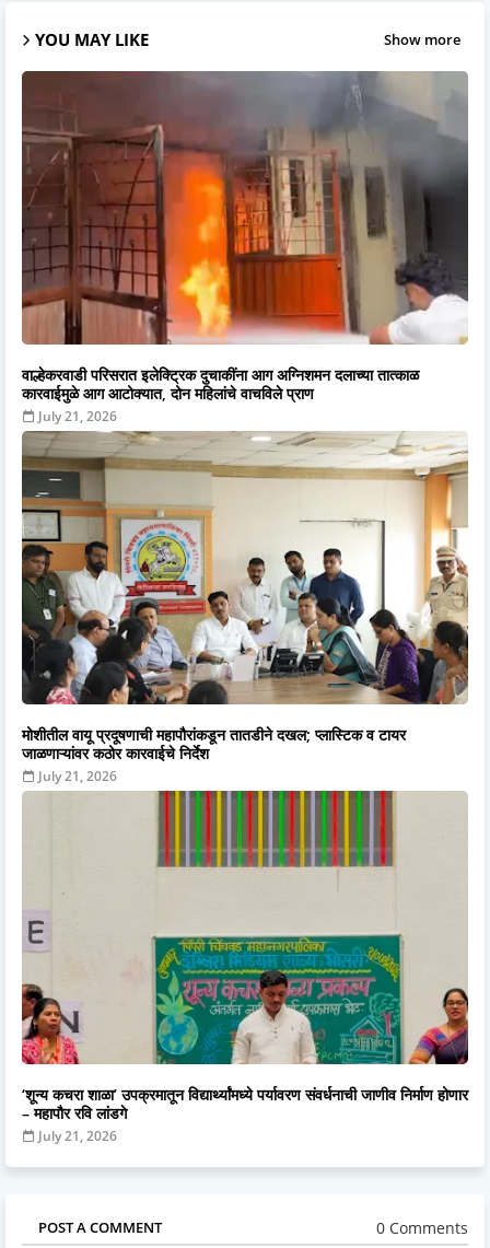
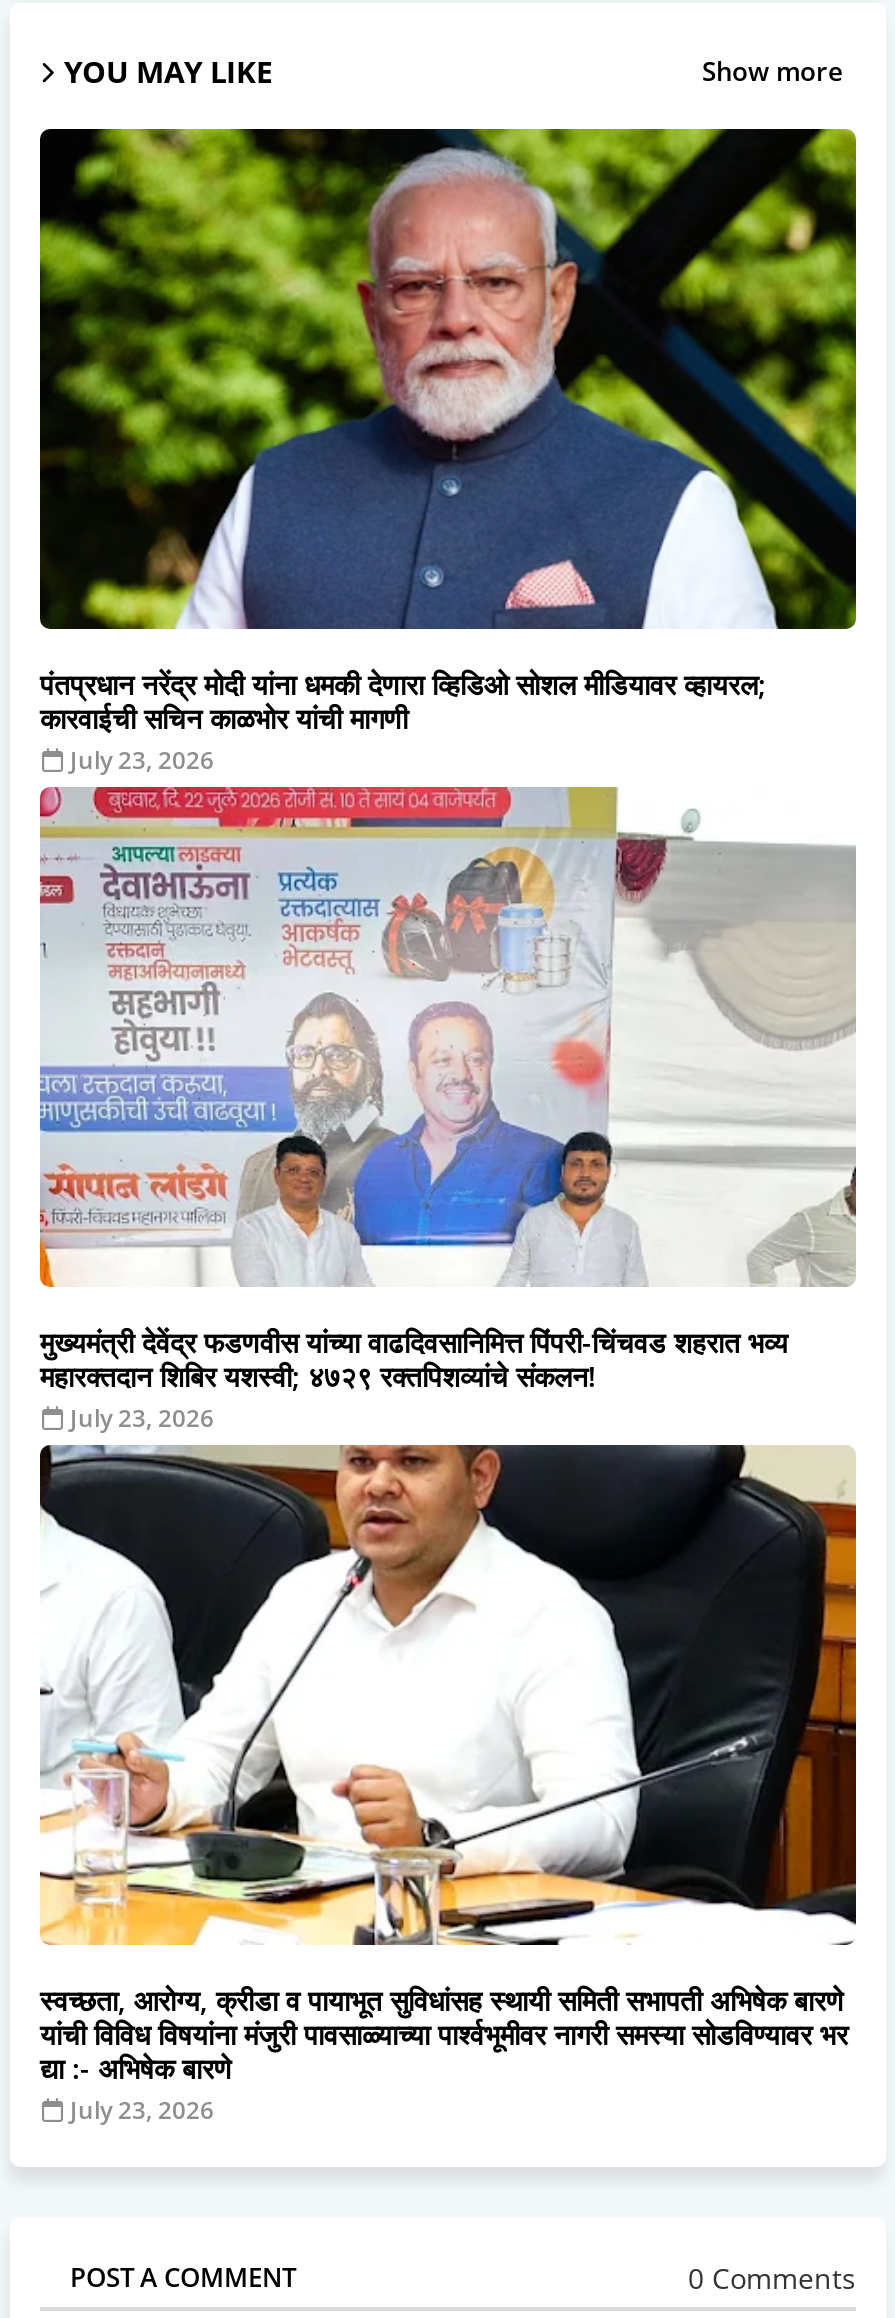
[21,70,469,425] [image] | वाल्हेकरवाडी परिसरात इलेक्ट्रिक दुचाकींना आग अग्निशमन दलाच्या तात्काळ | कारवाईमुळे आग आटोक्यात, दोन महिलांचे वाचविले प्राण | July 21, 2026 -> [40,126,858,778] [image] | पंतप्रधान नरेंद्र मोदी यांना धमकी देणारा व्हिडिओ सोशल मीडियावर व्हायरल; | कारवाईची सचिन काळभोर यांची मागणी | July 23, 2026
[21,430,468,785] [image] | मोशीतील वायू प्रदूषणाची महापौरांकडून तातडीने दखल; प्लास्टिक व टायर | जाळणाऱ्यांवर कठोर कारवाईचे निर्देश | July 21, 2026 -> [38,786,856,1436] [image] | मुख्यमंत्री देवेंद्र फडणवीस यांच्या वाढदिवसानिमित्त पिंपरी-चिंचवड शहरात भव्य | महारक्तदान शिबिर यशस्वी; ४७२९ रक्तपिशव्यांचे संकलन! | July 23, 2026
[21,790,469,1145] [image] | ‘शून्य कचरा शाळा’ उपक्रमातून विद्यार्थ्यांमध्ये पर्यावरण संवर्धनाची जाणीव निर्माण होणार | – महापौर रवि लांडगे | July 21, 2026 -> [38,1442,858,2128] [image] | स्वच्छता, आरोग्य, क्रीडा व पायाभूत सुविधांसह स्थायी समिती सभापती अभिषेक बारणे | यांची विविध विषयांना मंजुरी पावसाळ्याच्या पार्श्वभूमीवर नागरी समस्या सोडविण्यावर भर | द्या :- अभिषेक बारणे | July 23, 2026

